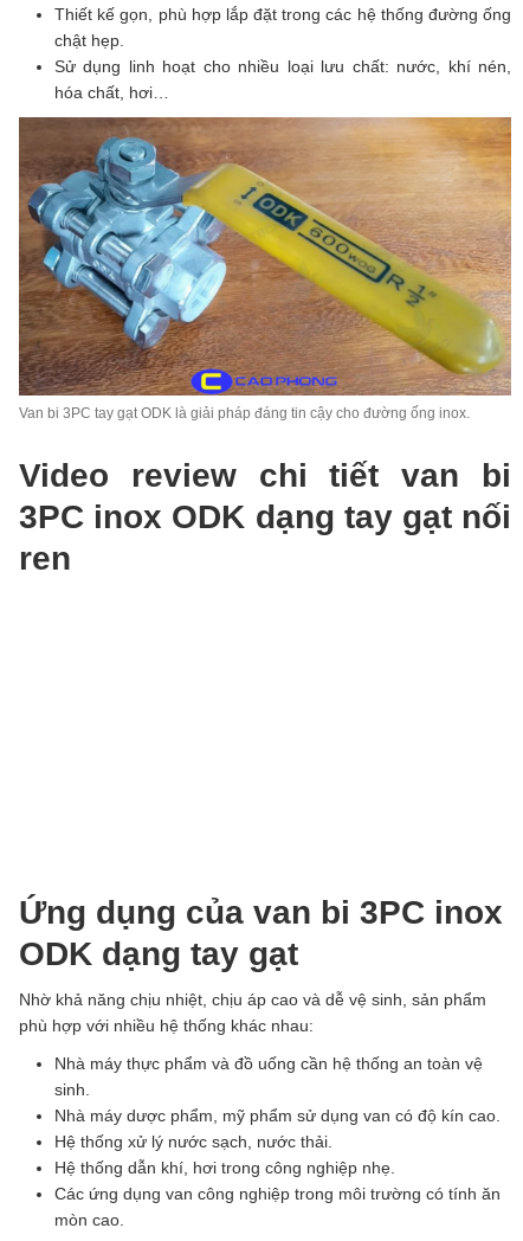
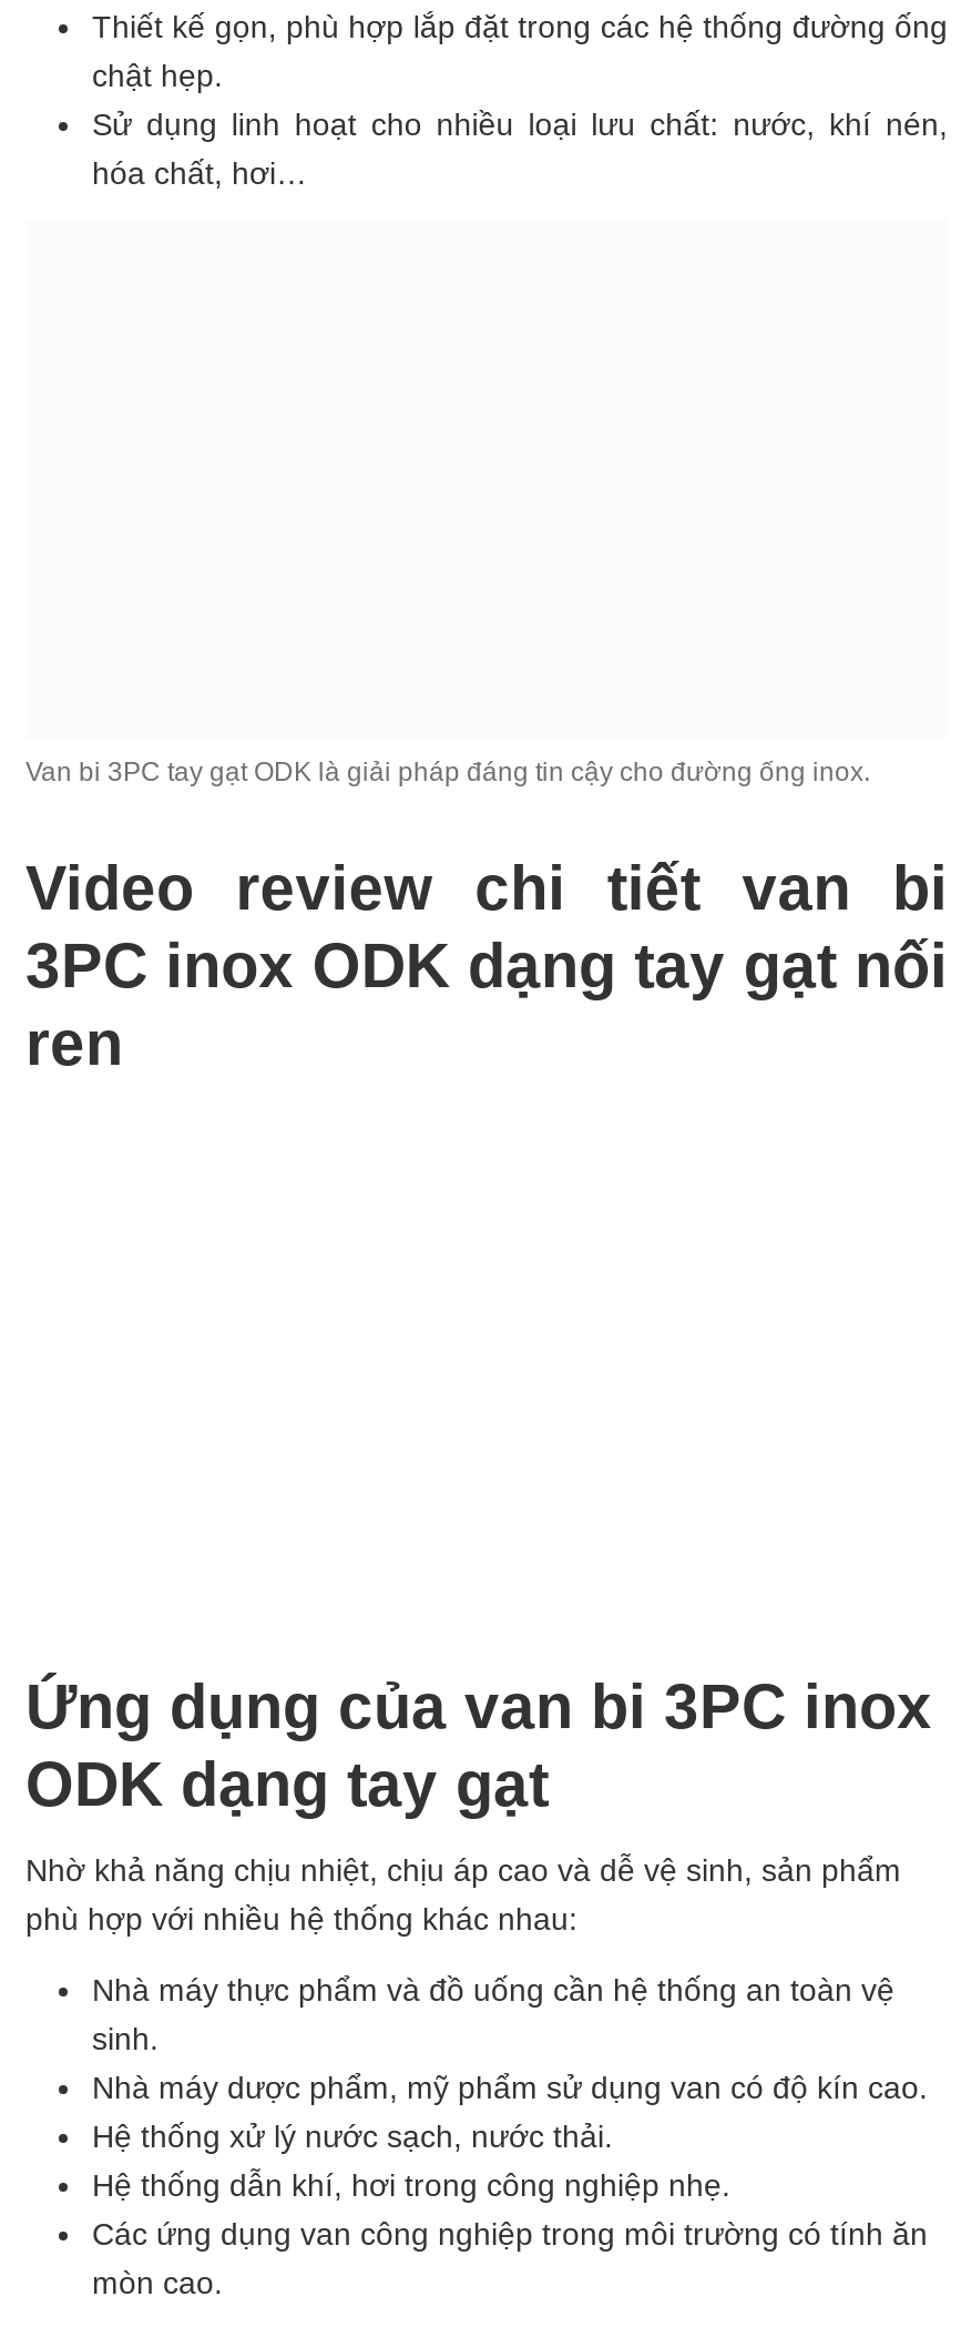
[18,116,512,397] [image] -> none

